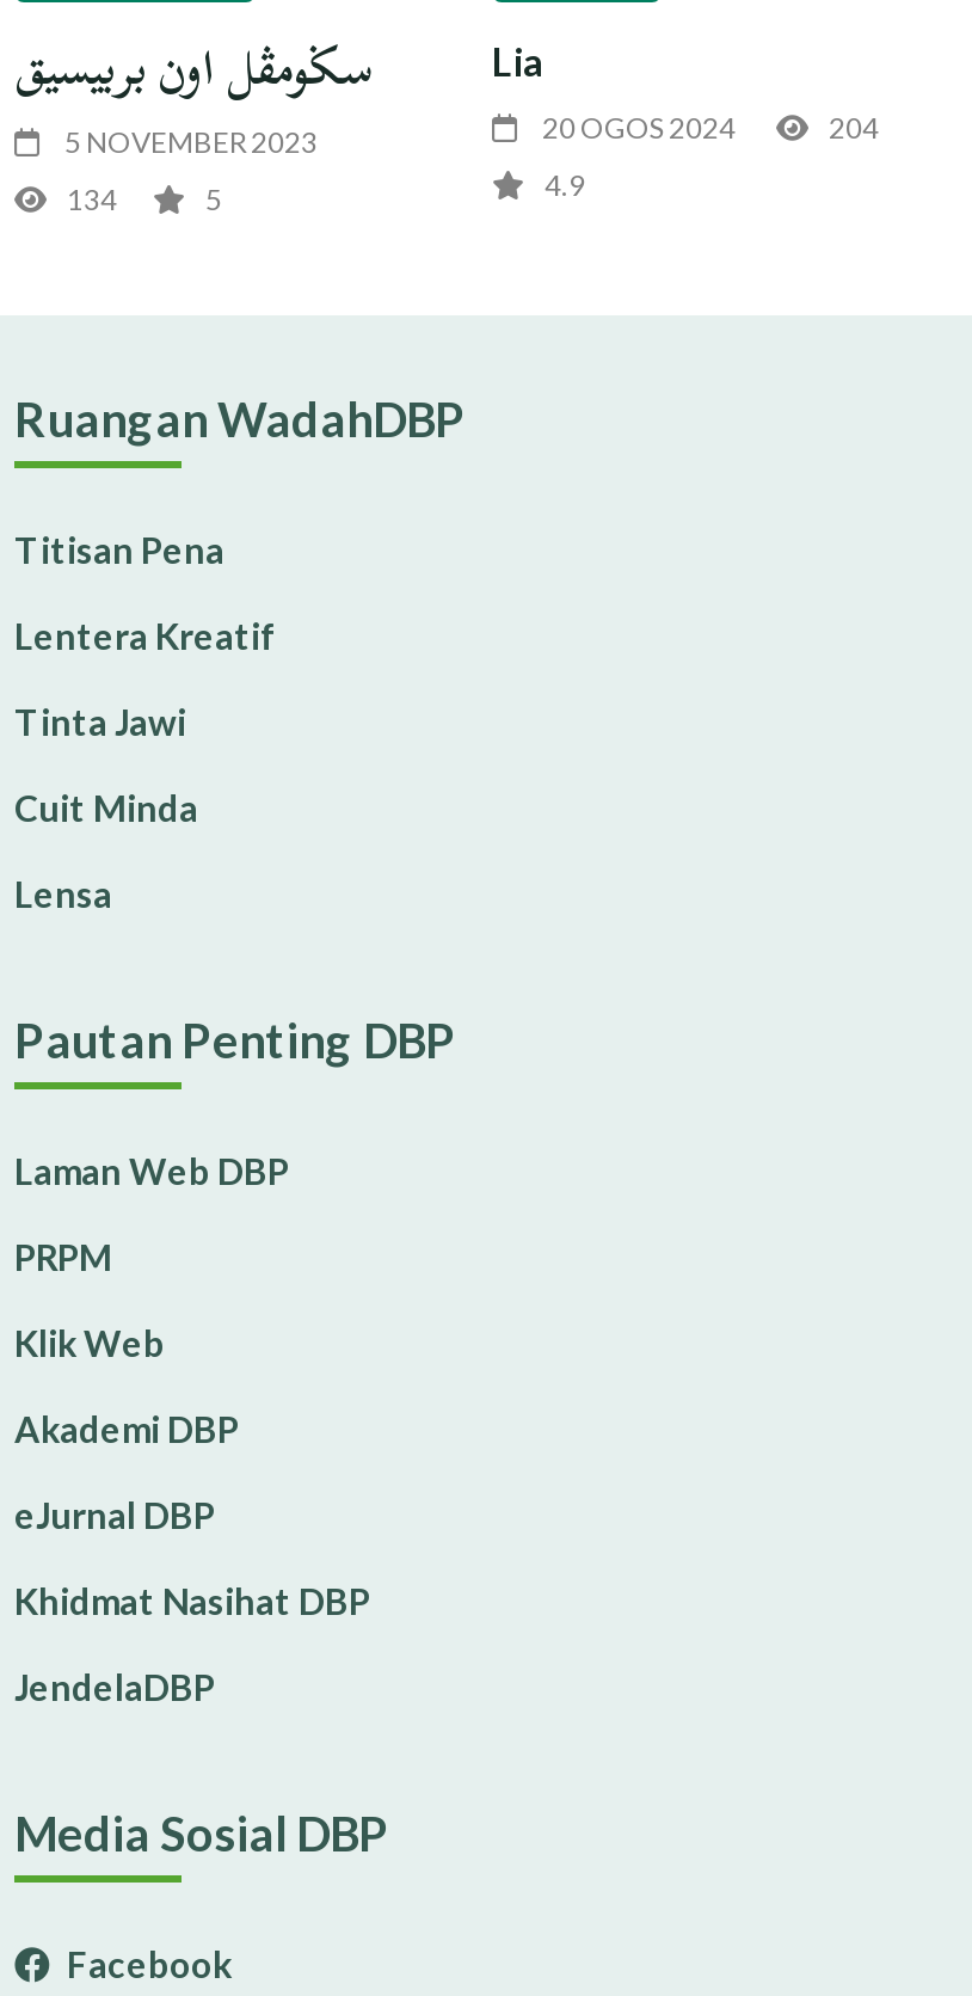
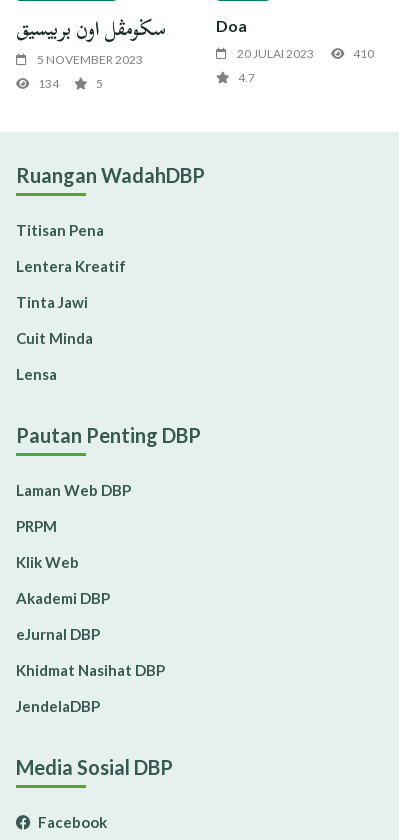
[492,38,545,83] Lia -> [216,16,247,35] Doa
[537,109,879,145] 20 OGOS 2024 | 204 -> [235,46,374,61] 20 JULAI 2023 | 410
[545,167,585,202] 4.9 -> [238,70,255,85] 4.7

